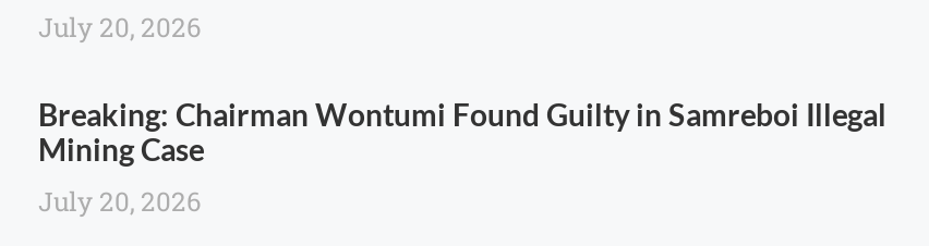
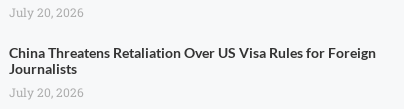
[38,96,886,168] Breaking: Chairman Wontumi Found Guilty in Samreboi Illegal | Mining Case -> [9,44,376,77] China Threatens Retaliation Over US Visa Rules for Foreign | Journalists

